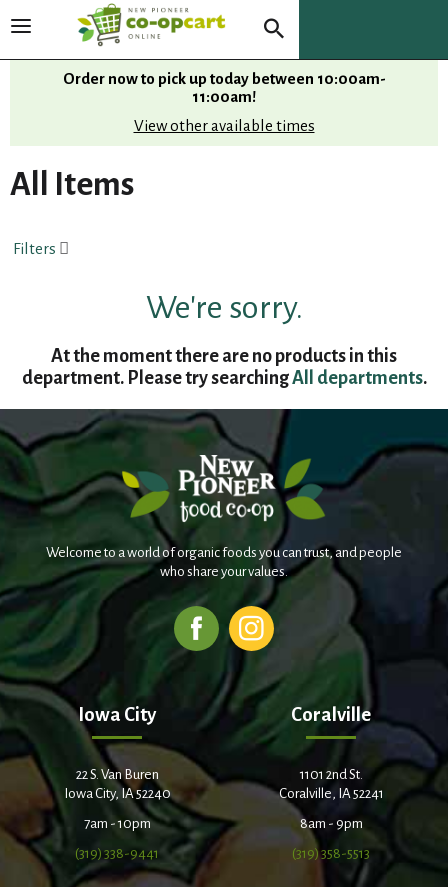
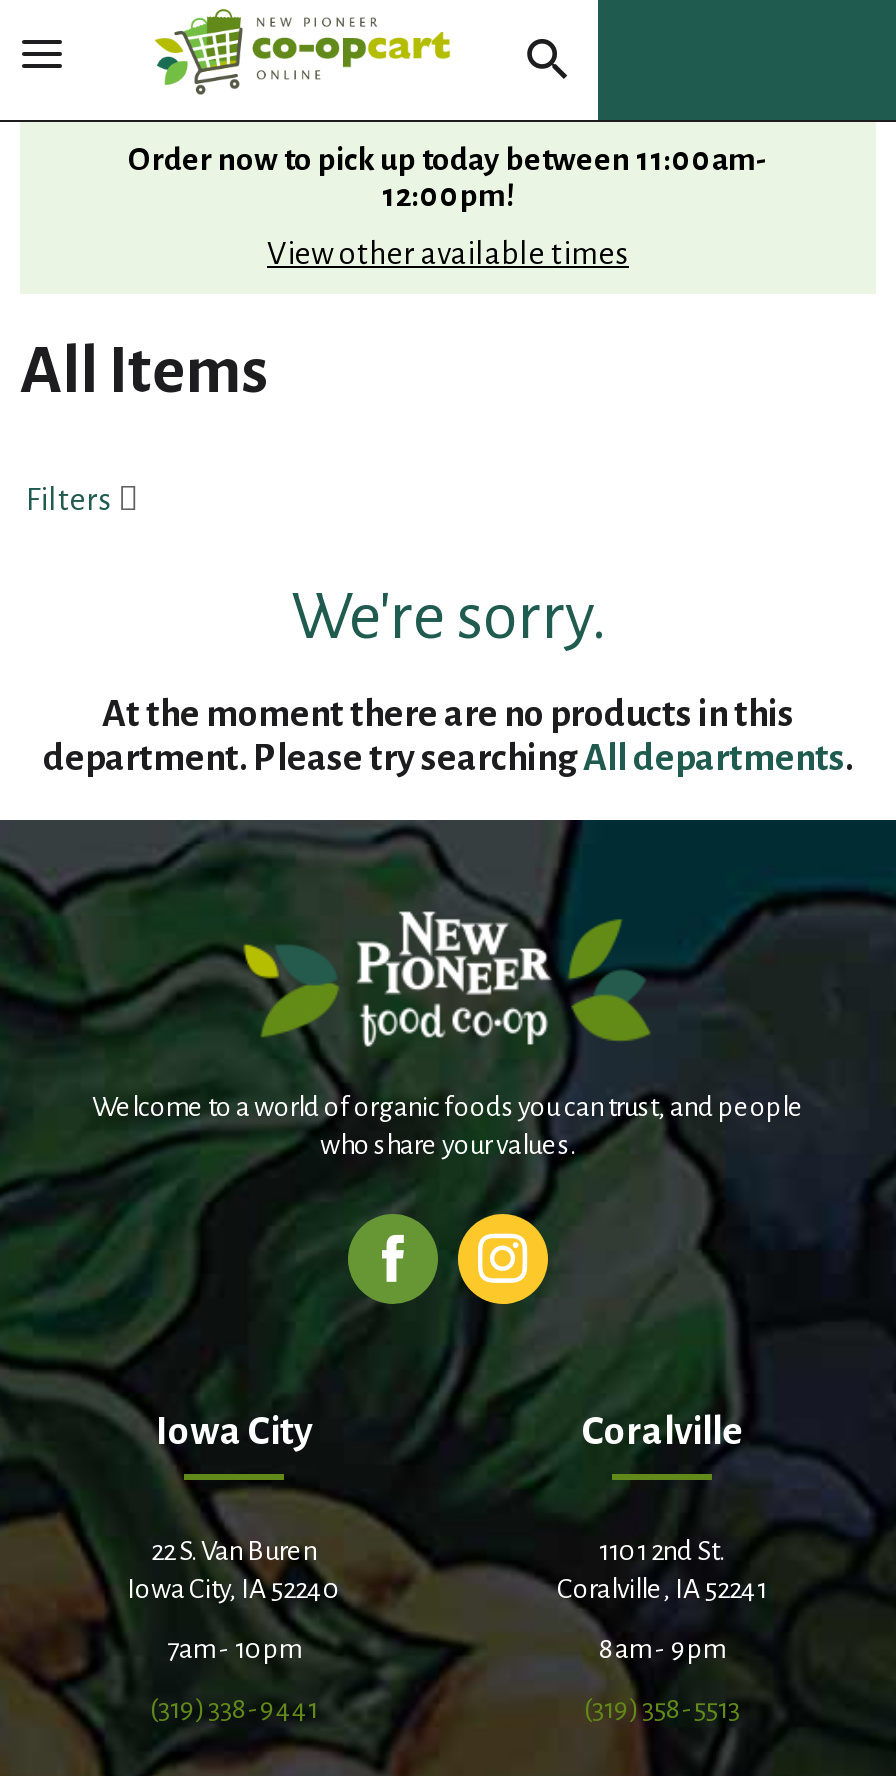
[62,70,385,105] Order now to pick up today between 10:00am- | 11:00am! -> [128,142,768,212] Order now to pick up today between 11:00am- | 12:00pm!

